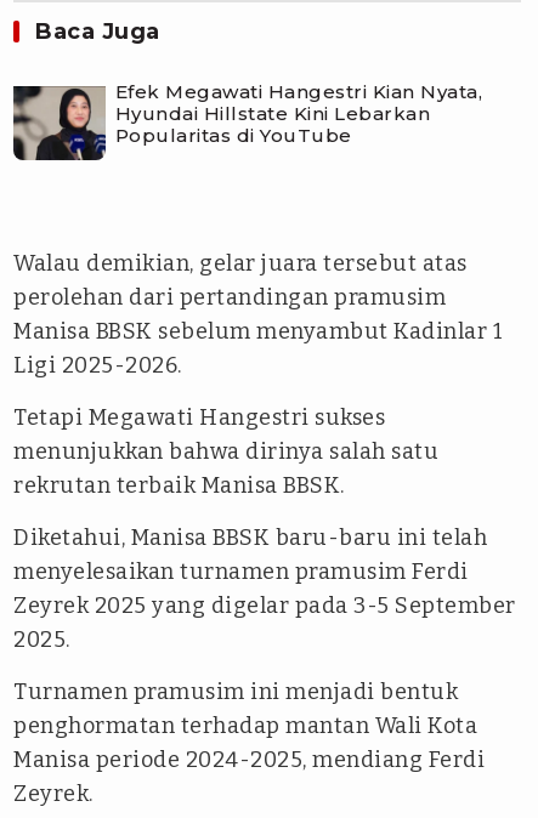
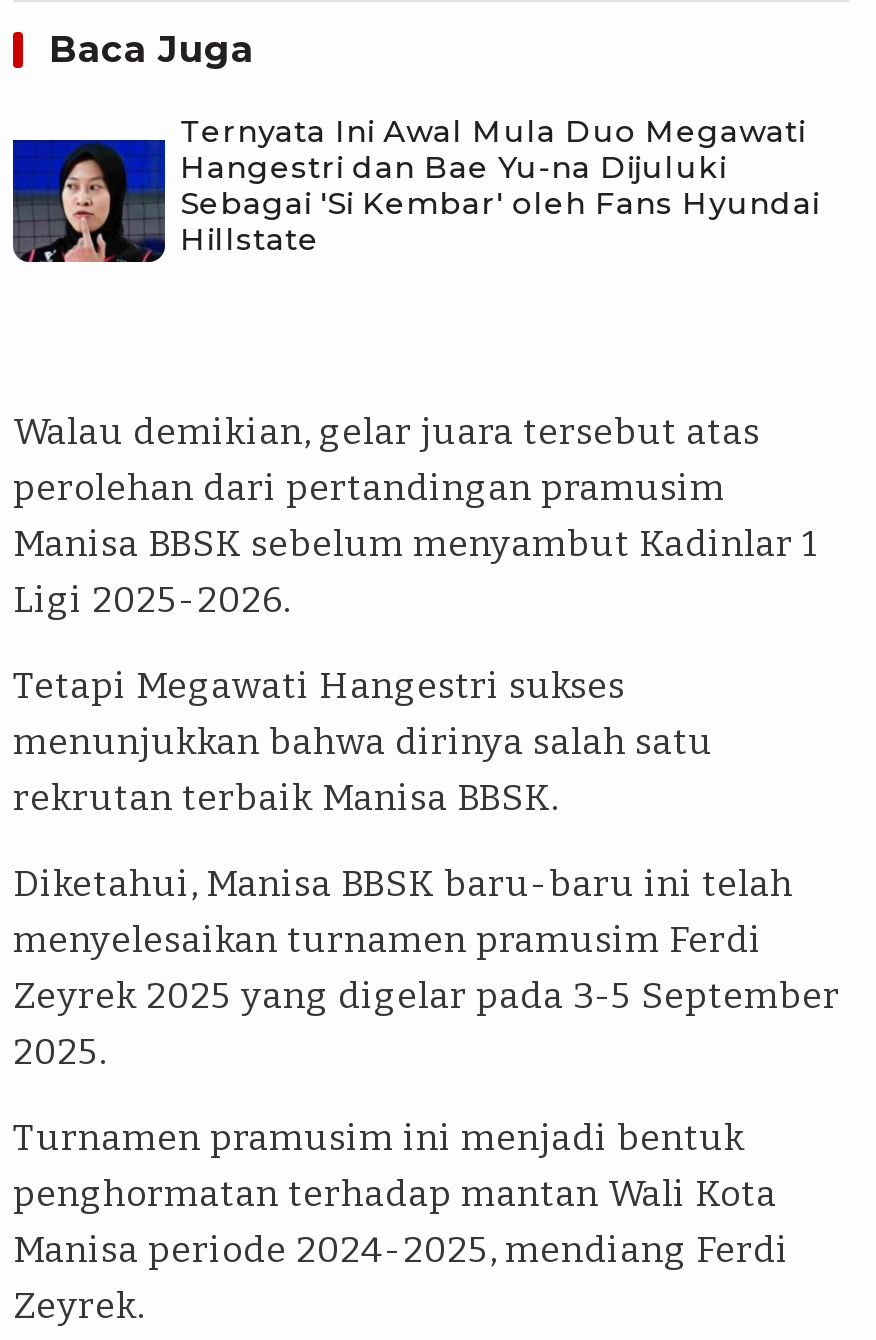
[12,80,482,161] [image] | Efek Megawati Hangestri Kian Nyata, | Hyundai Hillstate Kini Lebarkan | Popularitas di YouTube -> [11,112,819,264] [image] | Ternyata Ini Awal Mula Duo Megawati | Hangestri dan Bae Yu-na Dijuluki | Sebagai 'Si Kembar' oleh Fans Hyundai | Hillstate

